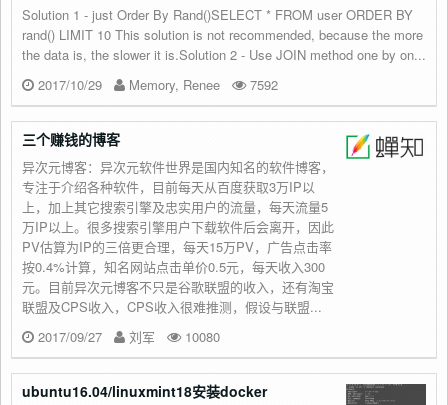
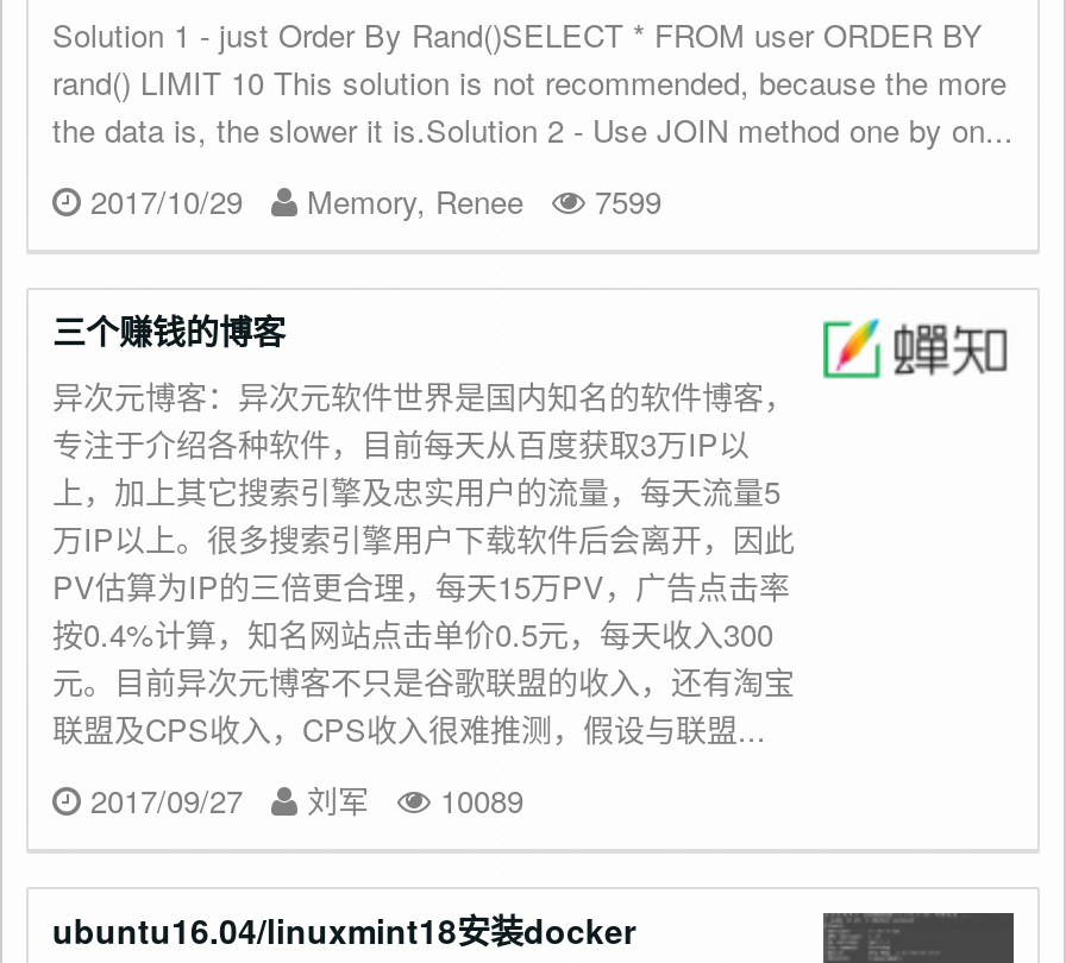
[34,75,278,94] 2017/10/29 Memory, Renee 7592 -> [81,178,661,223] 2017/10/29 Memory, Renee 7599
[34,327,220,346] 2017/09/27 刘军 10080 -> [81,777,523,822] 2017/09/27 刘军 10089

